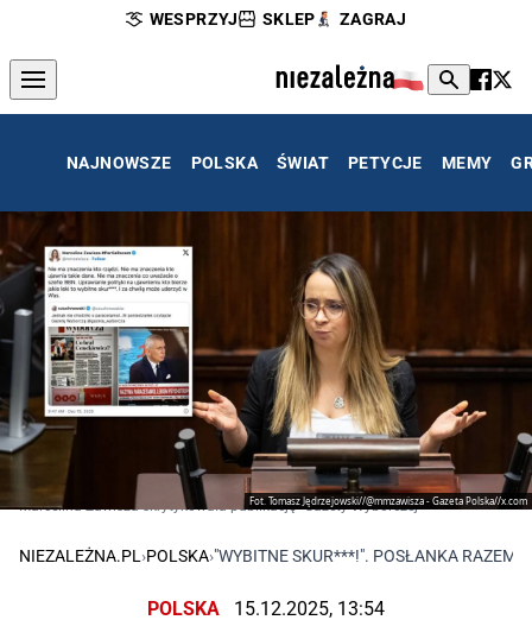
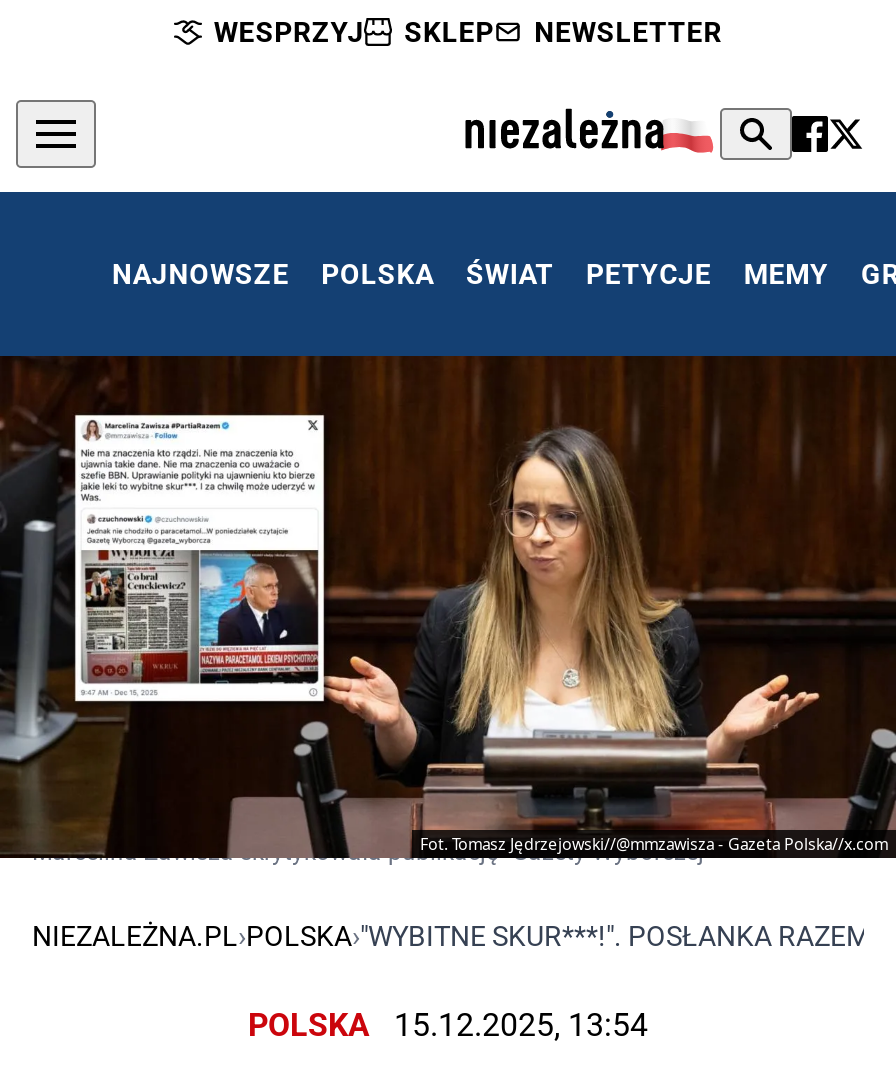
[340,10,406,29] ZAGRAJ -> [534,16,722,48] NEWSLETTER

